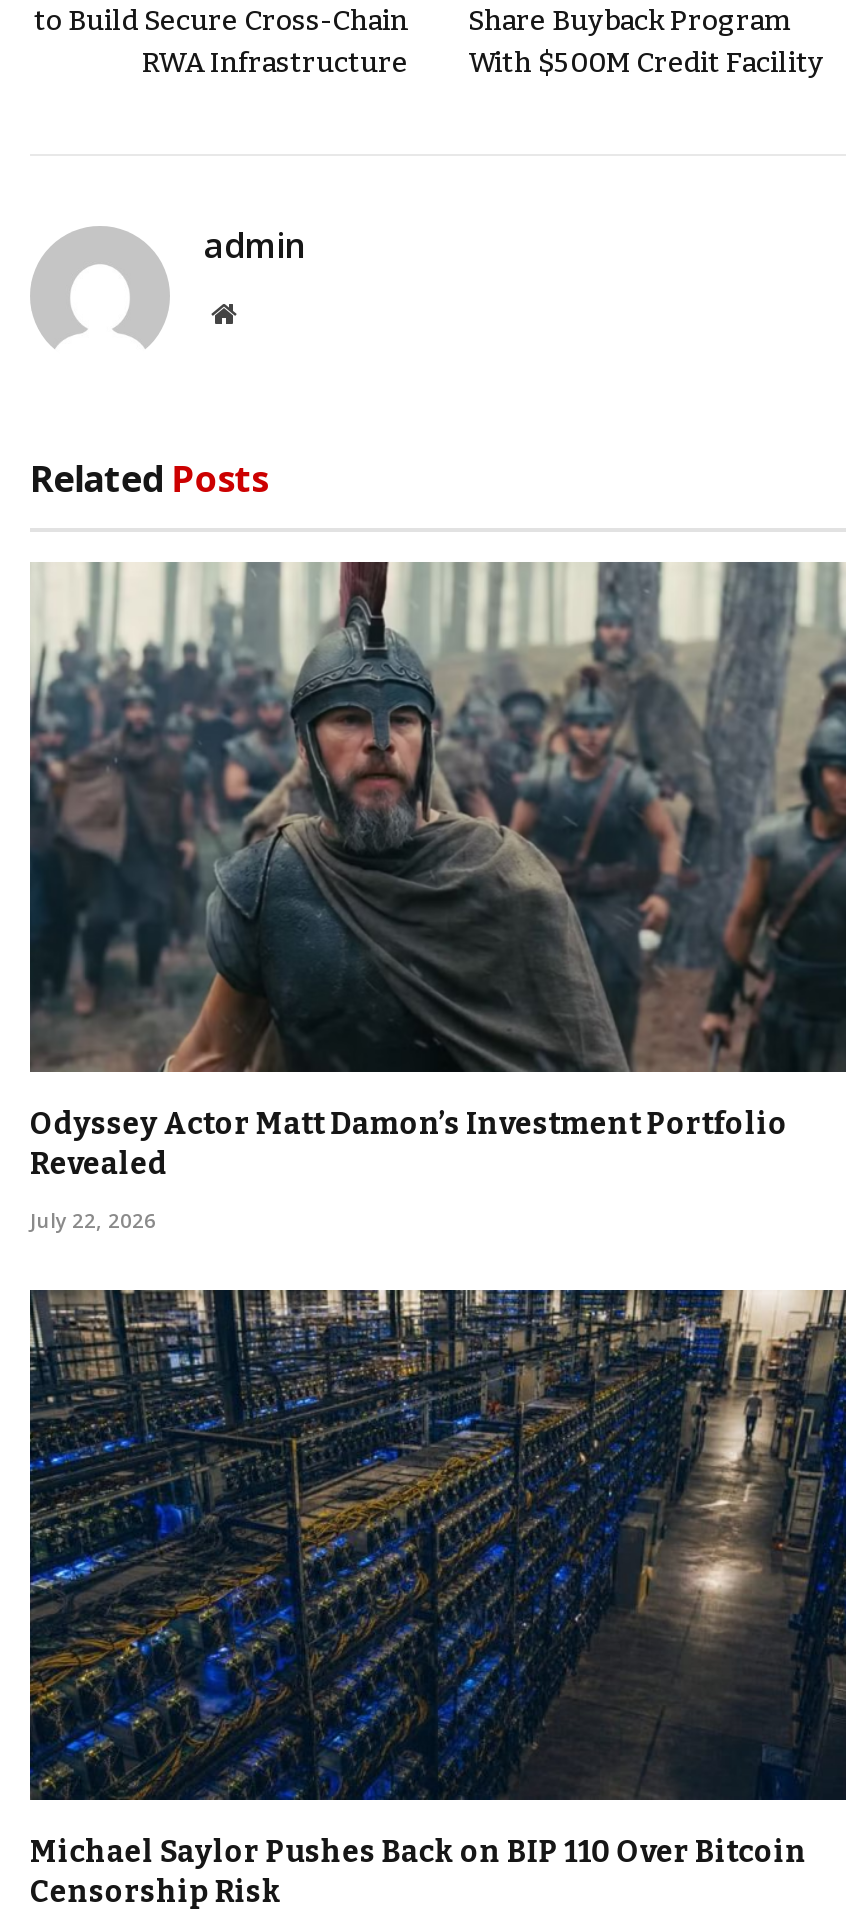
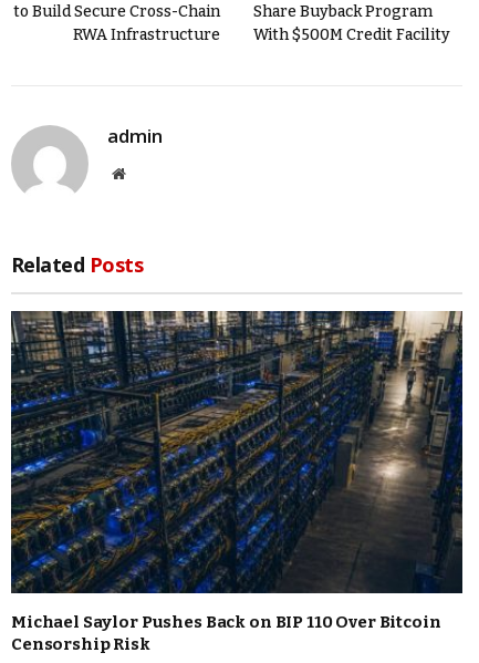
[28,560,848,1235] [image] | Odyssey Actor Matt Damon’s Investment Portfolio | Revealed | July 22, 2026 -> none

